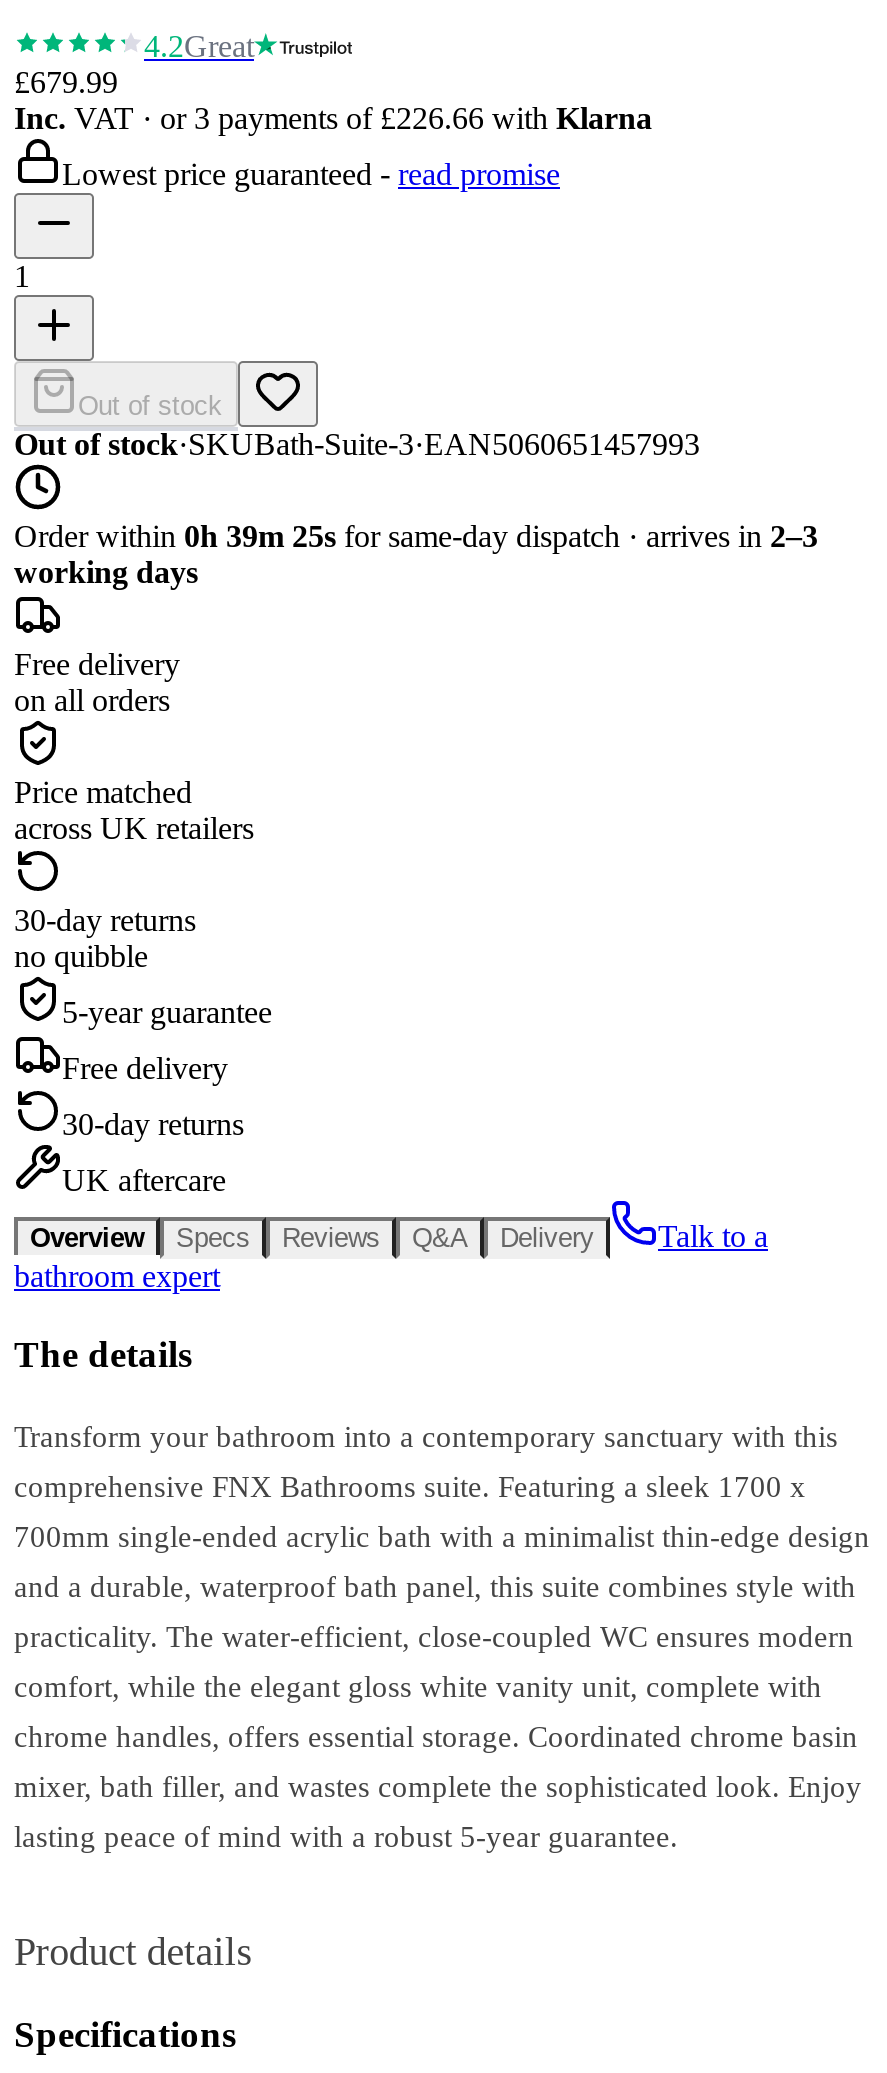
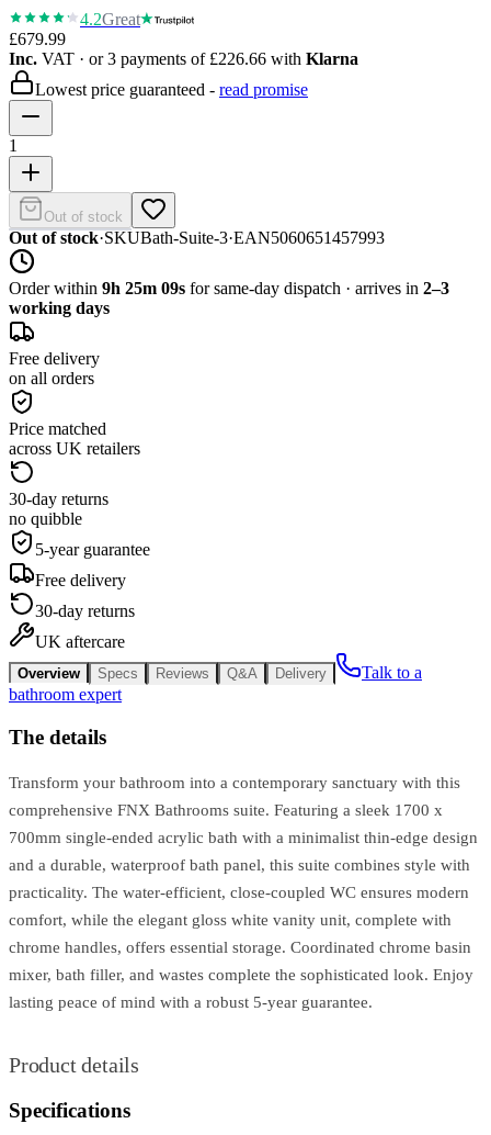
[14,519,818,553] Order within 0h 39m 25s for same-day dispatch · arrives in 2–3 -> [9,279,449,297] Order within 9h 25m 09s for same-day dispatch · arrives in 2–3

